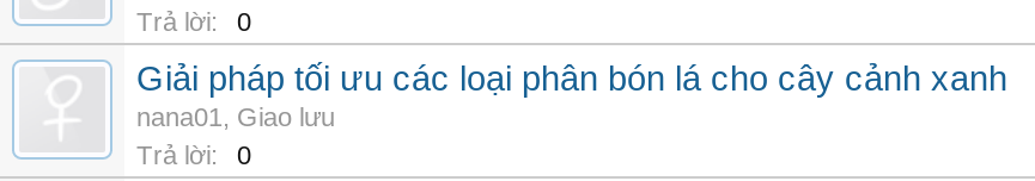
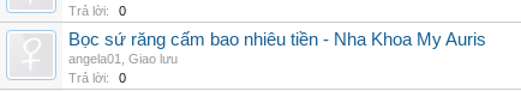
[136,60,1007,131] Giải pháp tối ưu các loại phân bón lá cho cây cảnh xanh | nana01, Giao lưu -> [68,30,486,66] Bọc sứ răng cấm bao nhiêu tiền - Nha Khoa My Auris | angela01, Giao lưu

